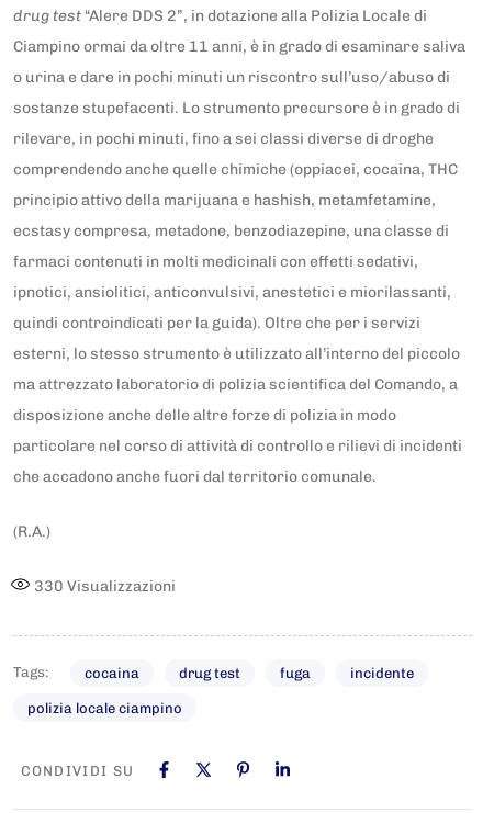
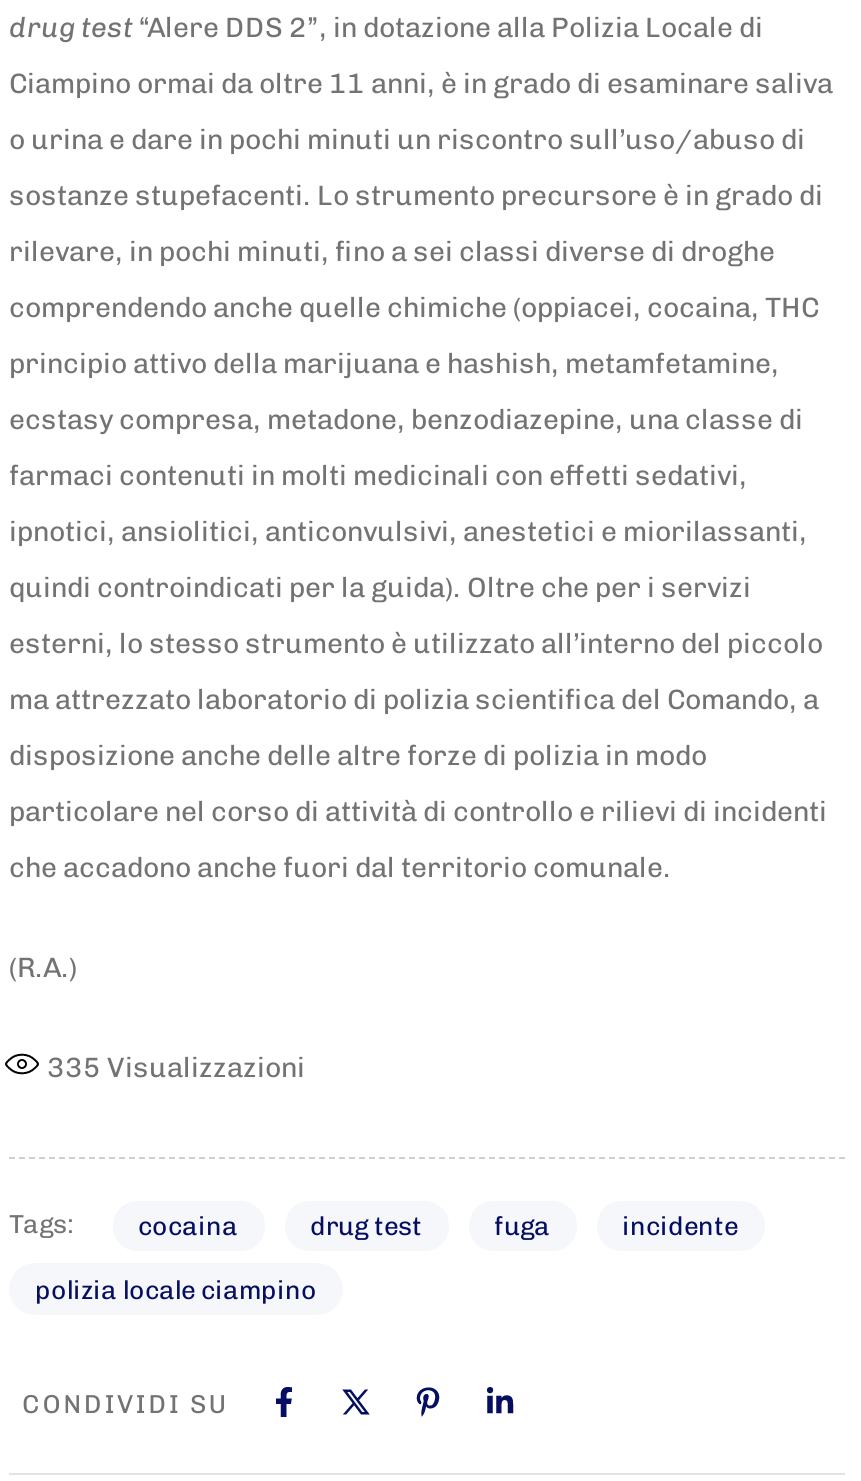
[34,577,176,596] 330 Visualizzazioni -> [47,1052,305,1086] 335 Visualizzazioni

